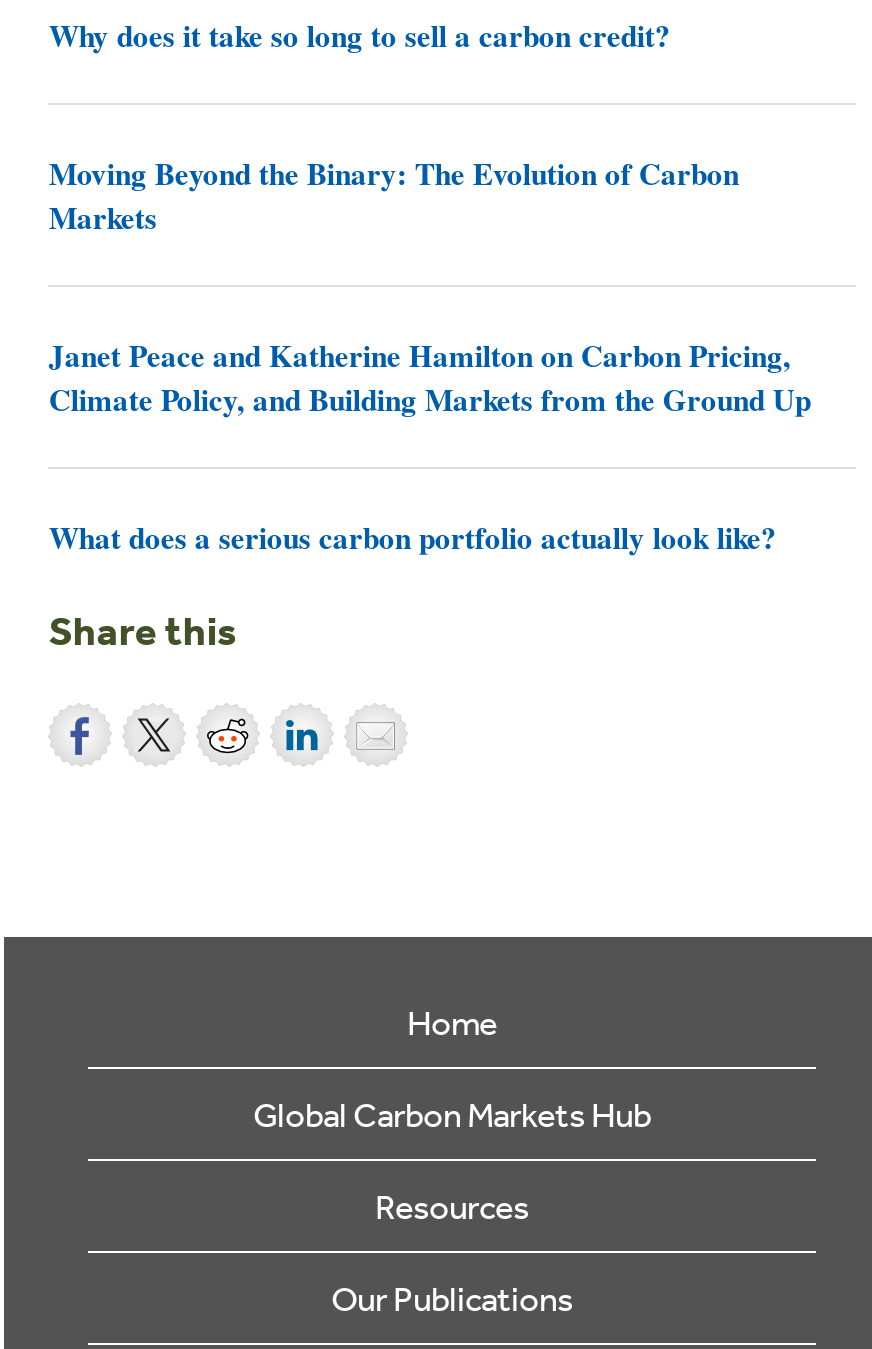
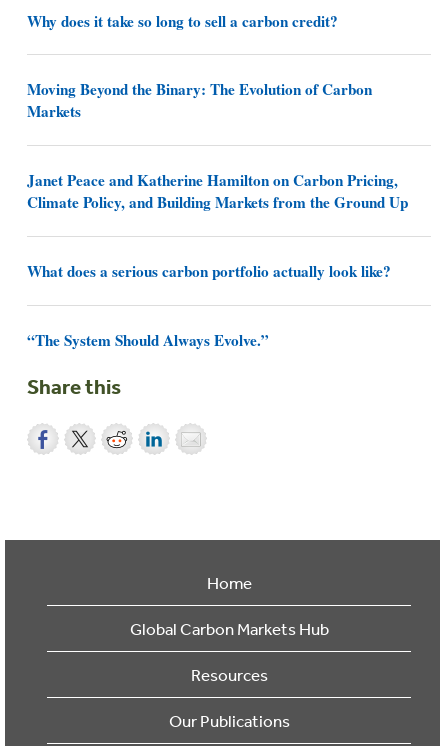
none -> [27,329,269,351] “The System Should Always Evolve.”

